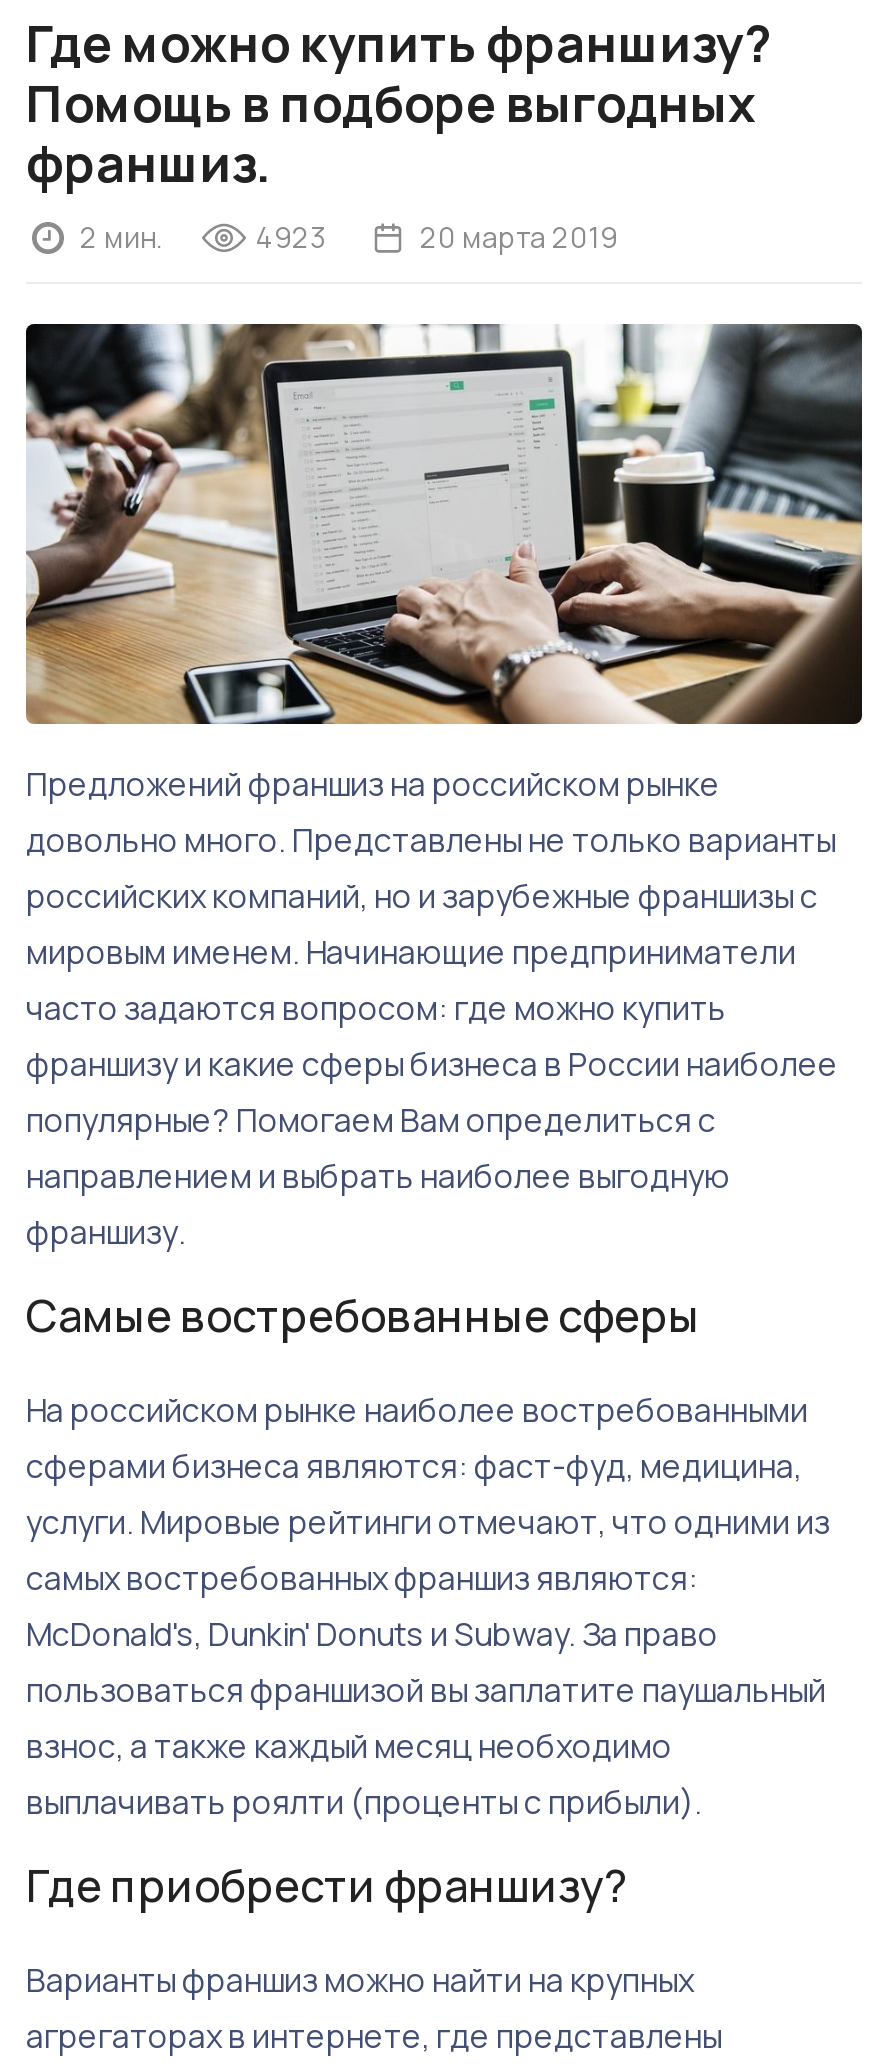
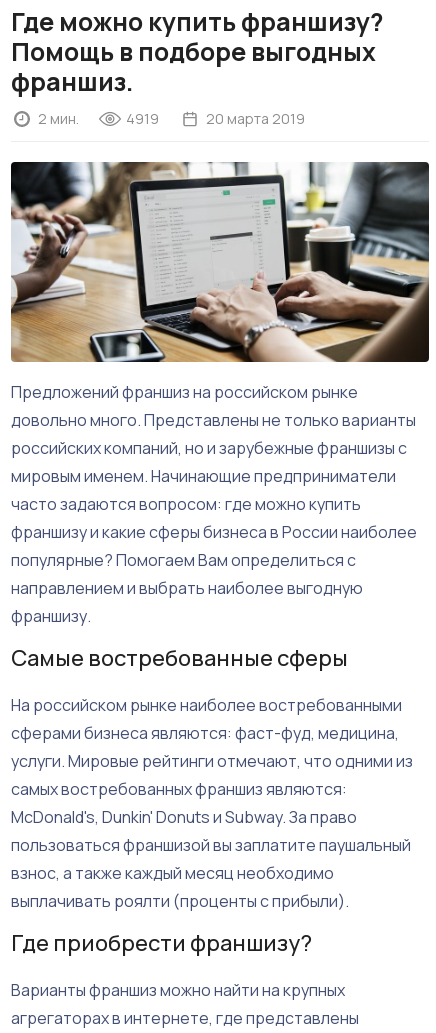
[256,218,326,256] 4923 -> [126,109,159,128] 4919

